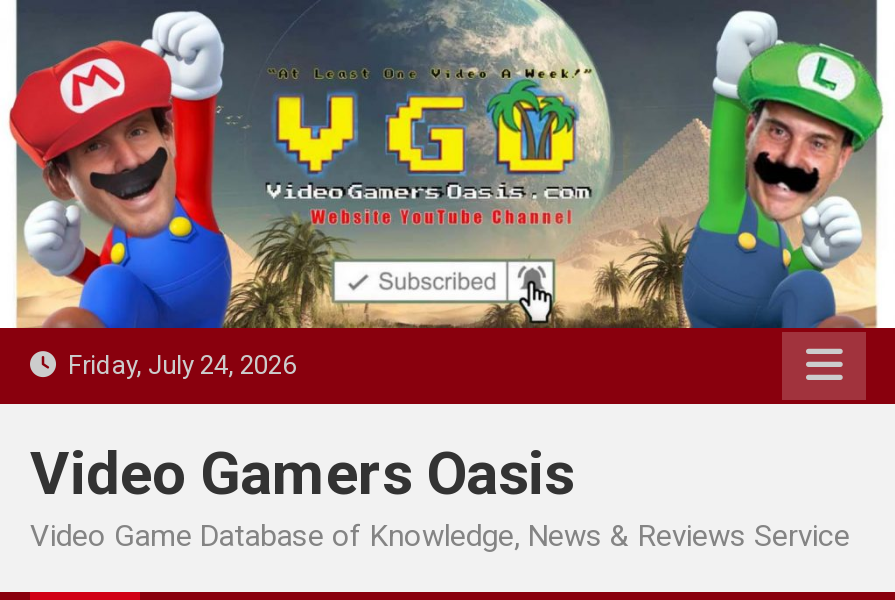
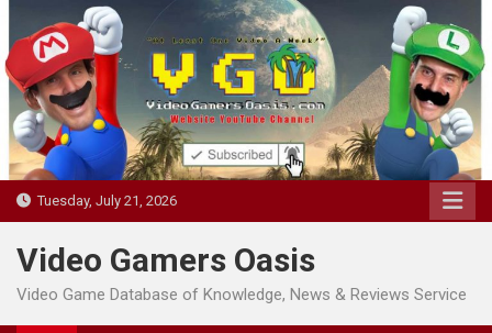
[56,349,296,379] Friday, July 24, 2026 -> [31,192,177,209] Tuesday, July 21, 2026

